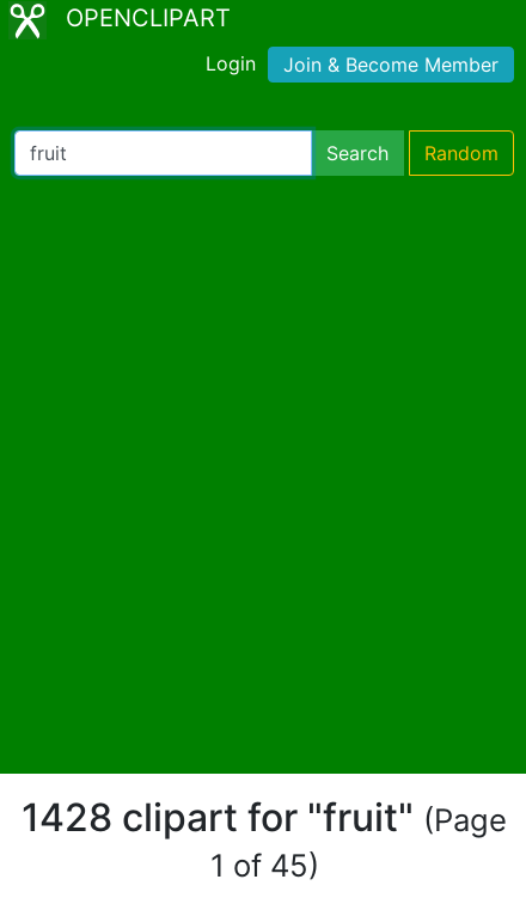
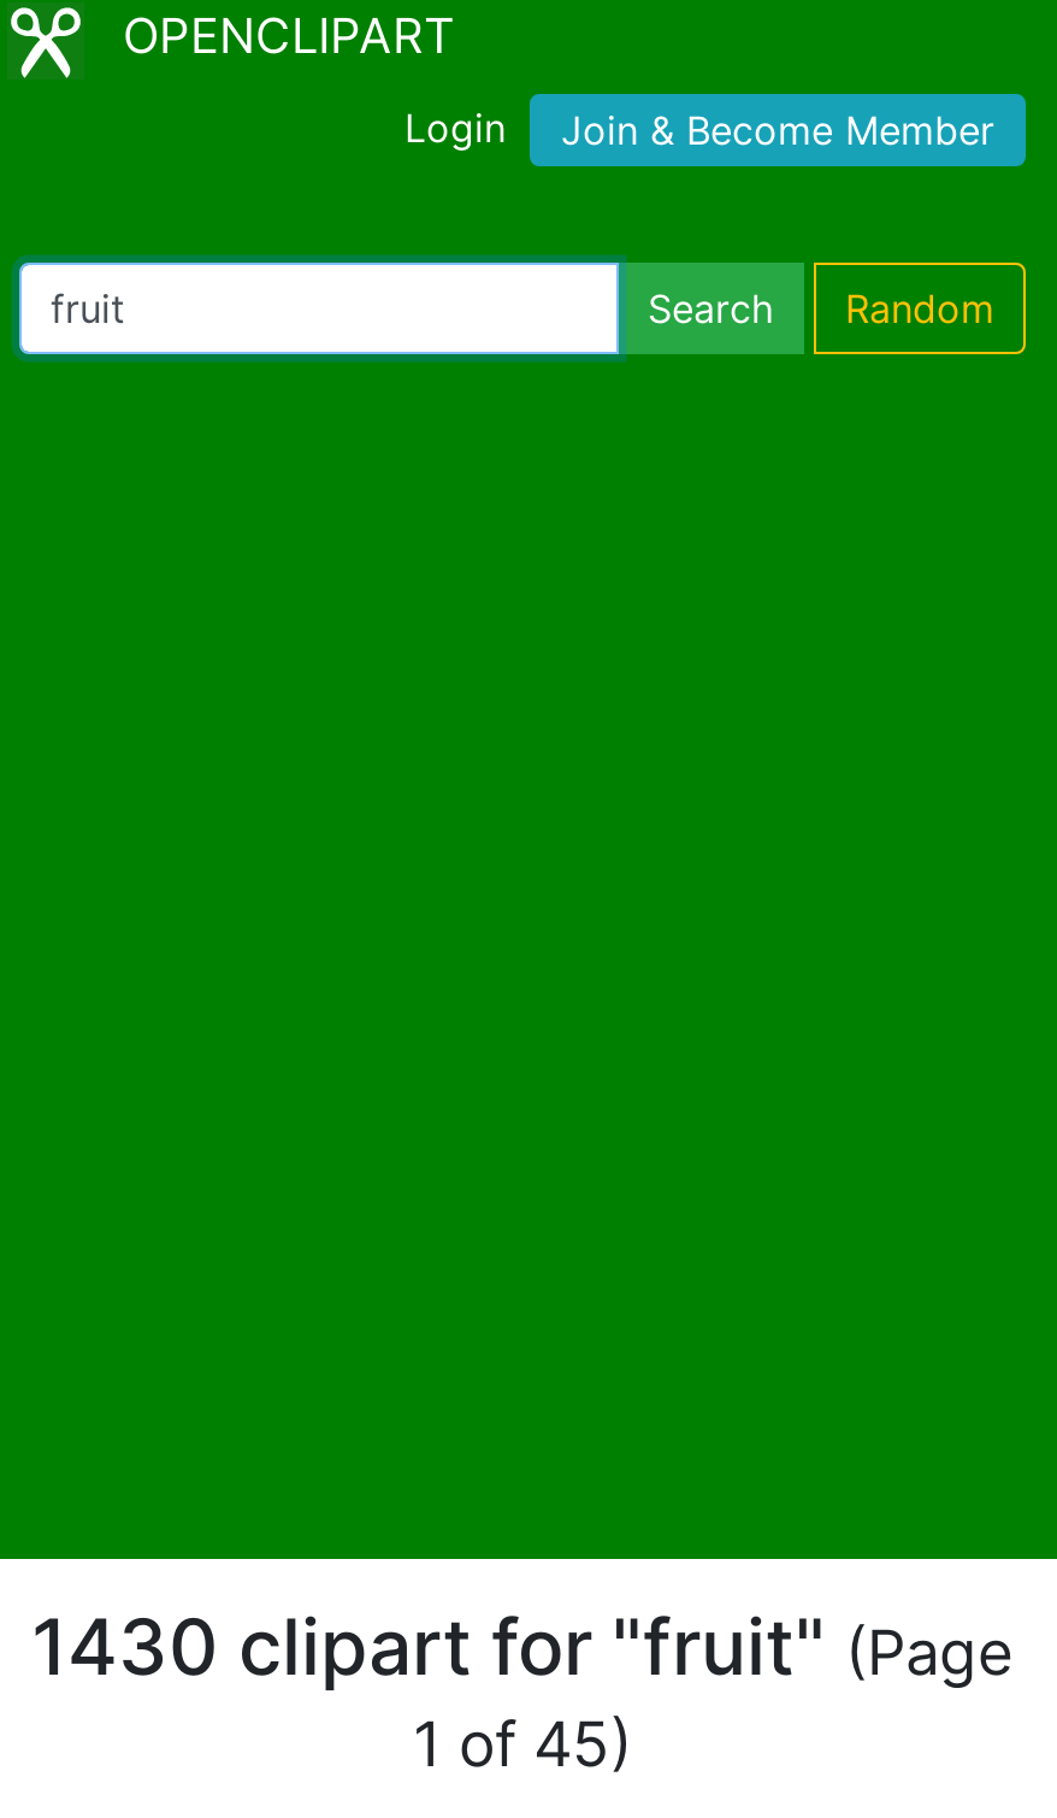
[22,793,507,840] 1428 clipart for "fruit" (Page -> [31,1599,1014,1693] 1430 clipart for "fruit" (Page

